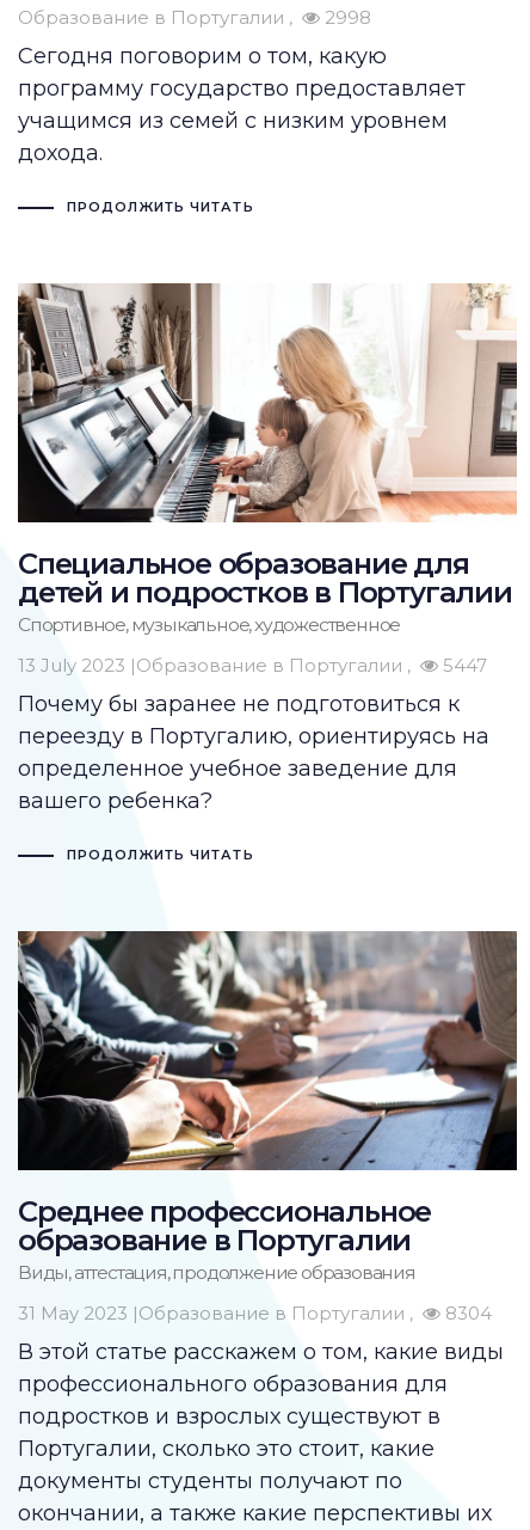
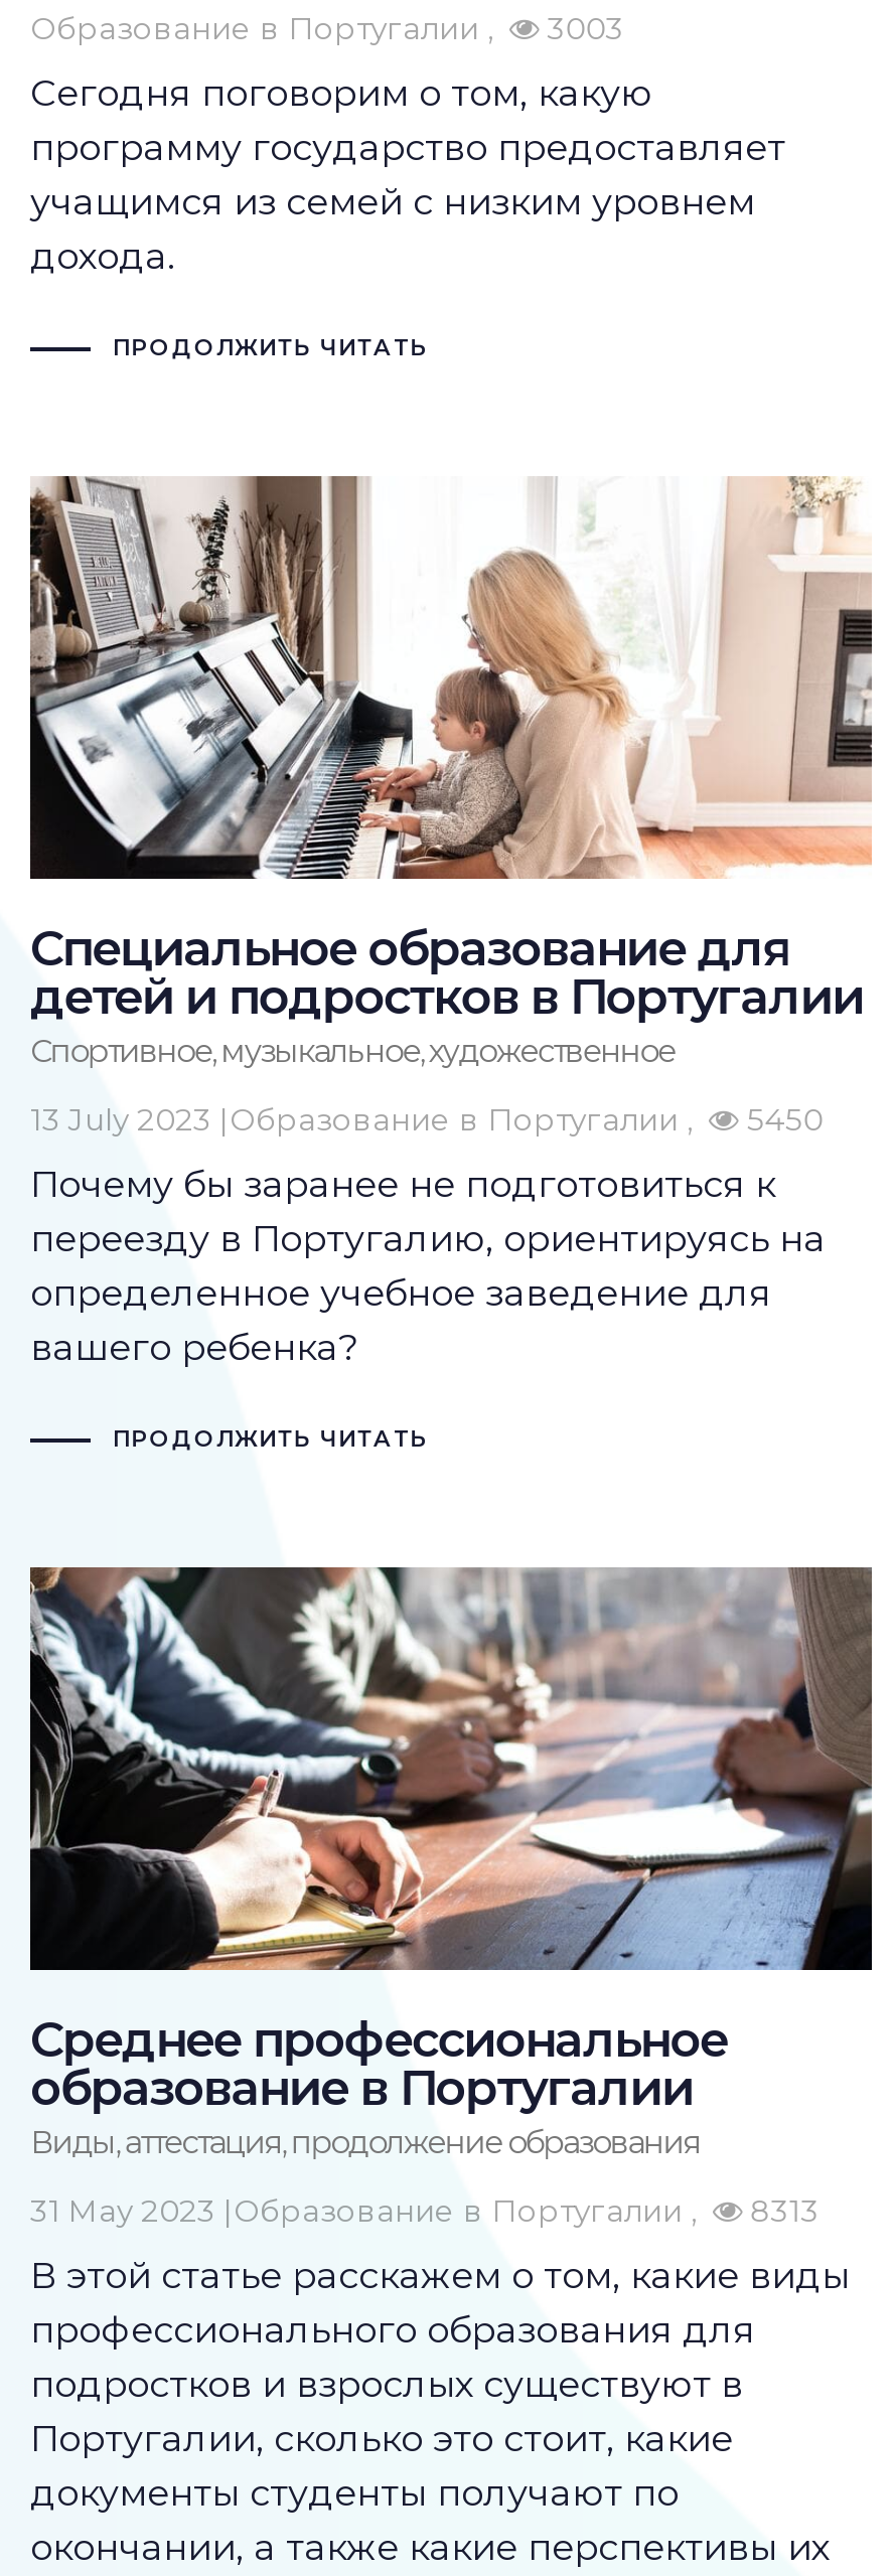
[18,6,371,28] Образование в Португалии 2998 -> [30,8,624,47] Образование в Португалии 3003
[438,654,487,676] 5447 -> [739,1100,823,1138] 5450
[440,1301,492,1324] 8304 -> [743,2191,819,2229] 8313

